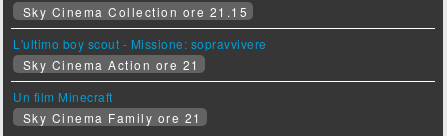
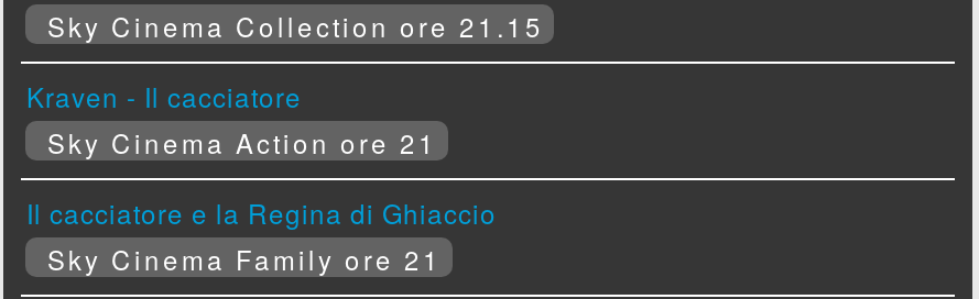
[13,35,267,52] L'ultimo boy scout - Missione: sopravvivere -> [26,78,302,115] Kraven - Il cacciatore
[13,88,113,105] Un film Minecraft -> [26,195,497,232] Il cacciatore e la Regina di Ghiaccio

